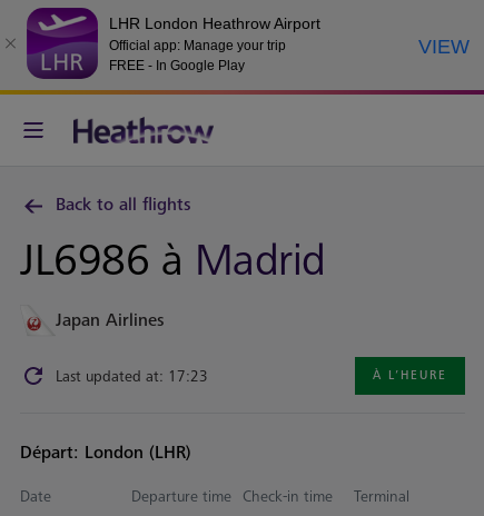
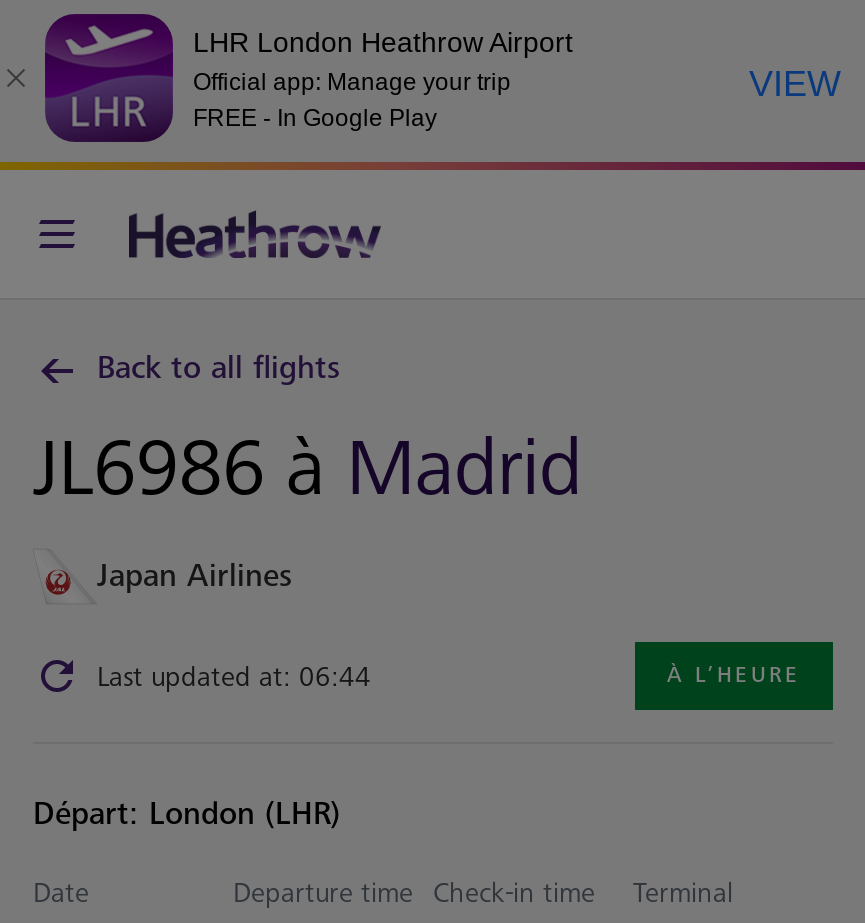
[56,366,208,385] Last updated at: 17:23 -> [97,659,371,693] Last updated at: 06:44

